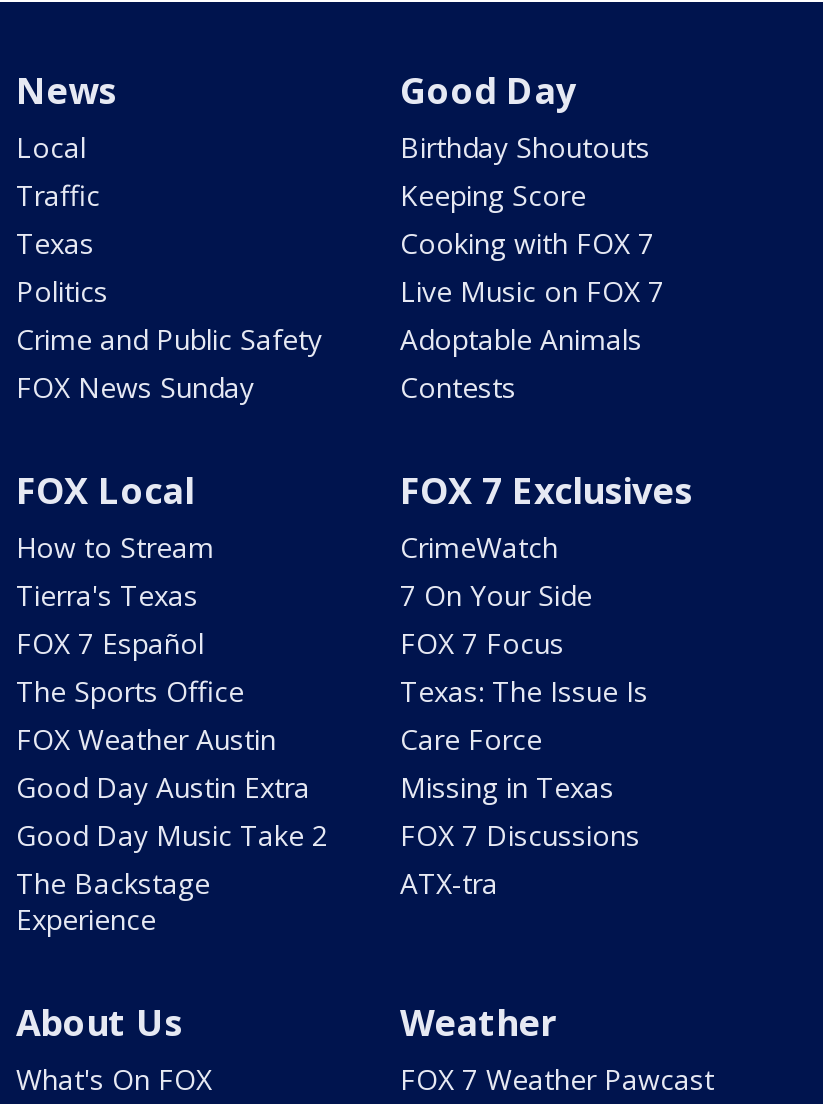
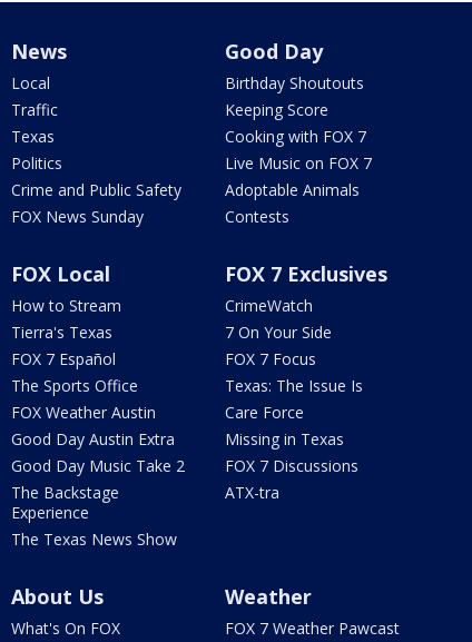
none -> [11,528,177,549] The Texas News Show

